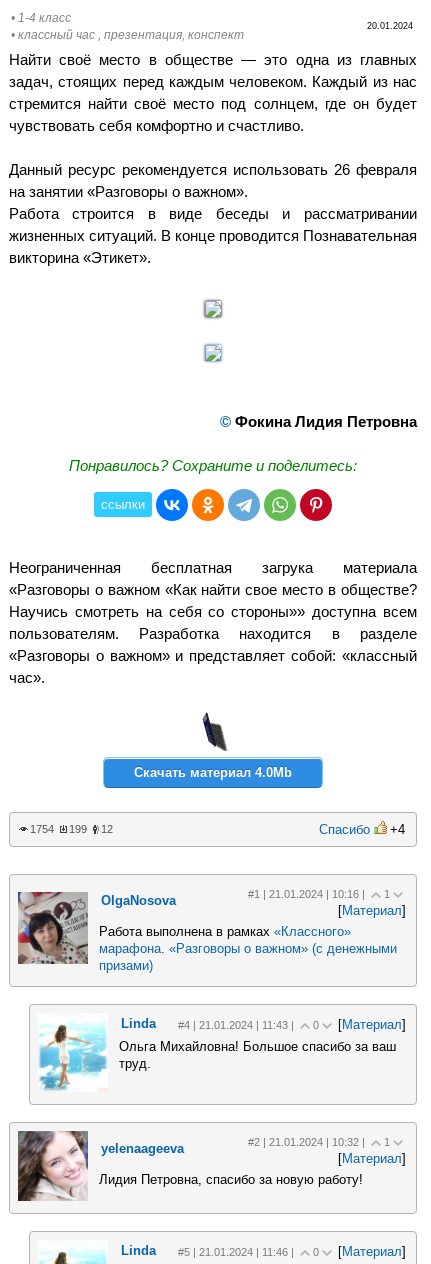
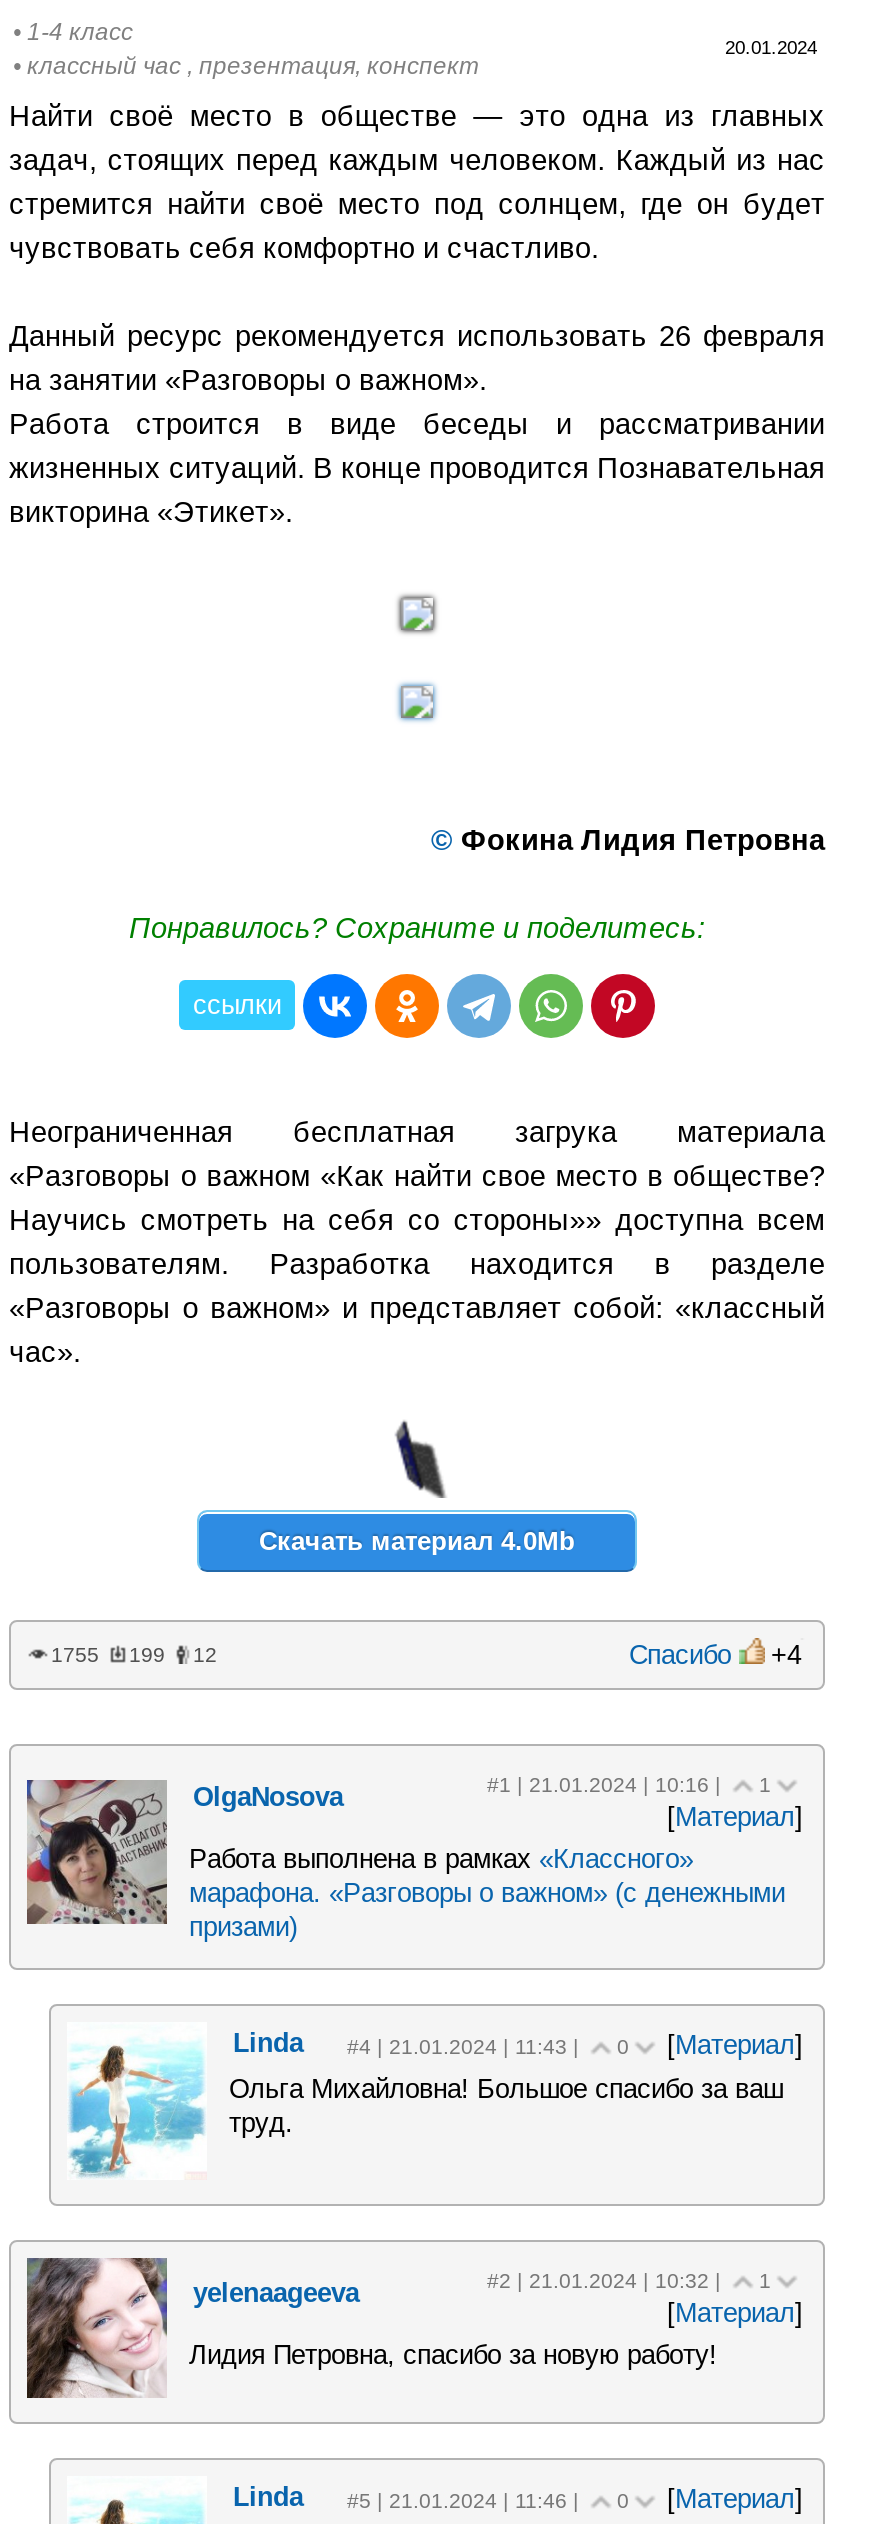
[30,823,113,835] 1754 199 12 -> [51,1642,217,1666] 1755 199 12

